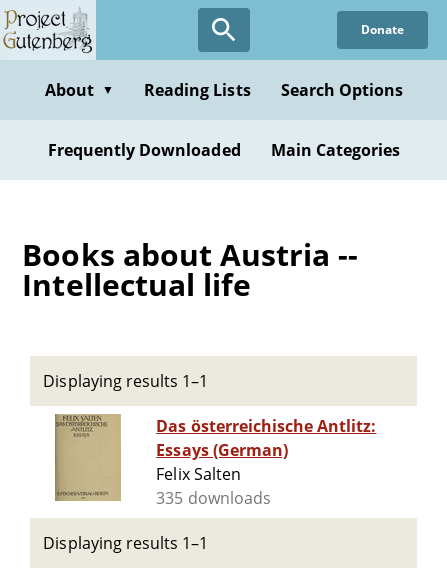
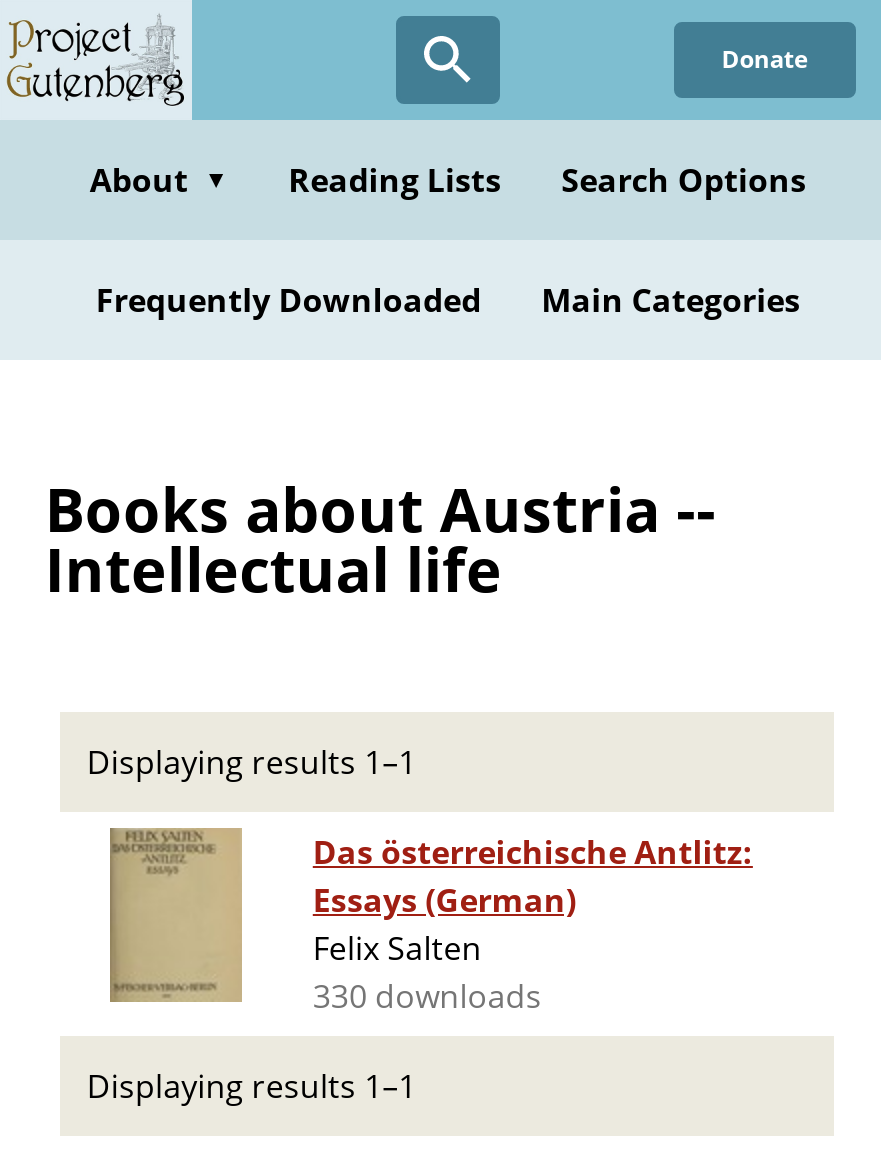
[156,487,271,509] 335 downloads -> [313,974,542,1018] 330 downloads

